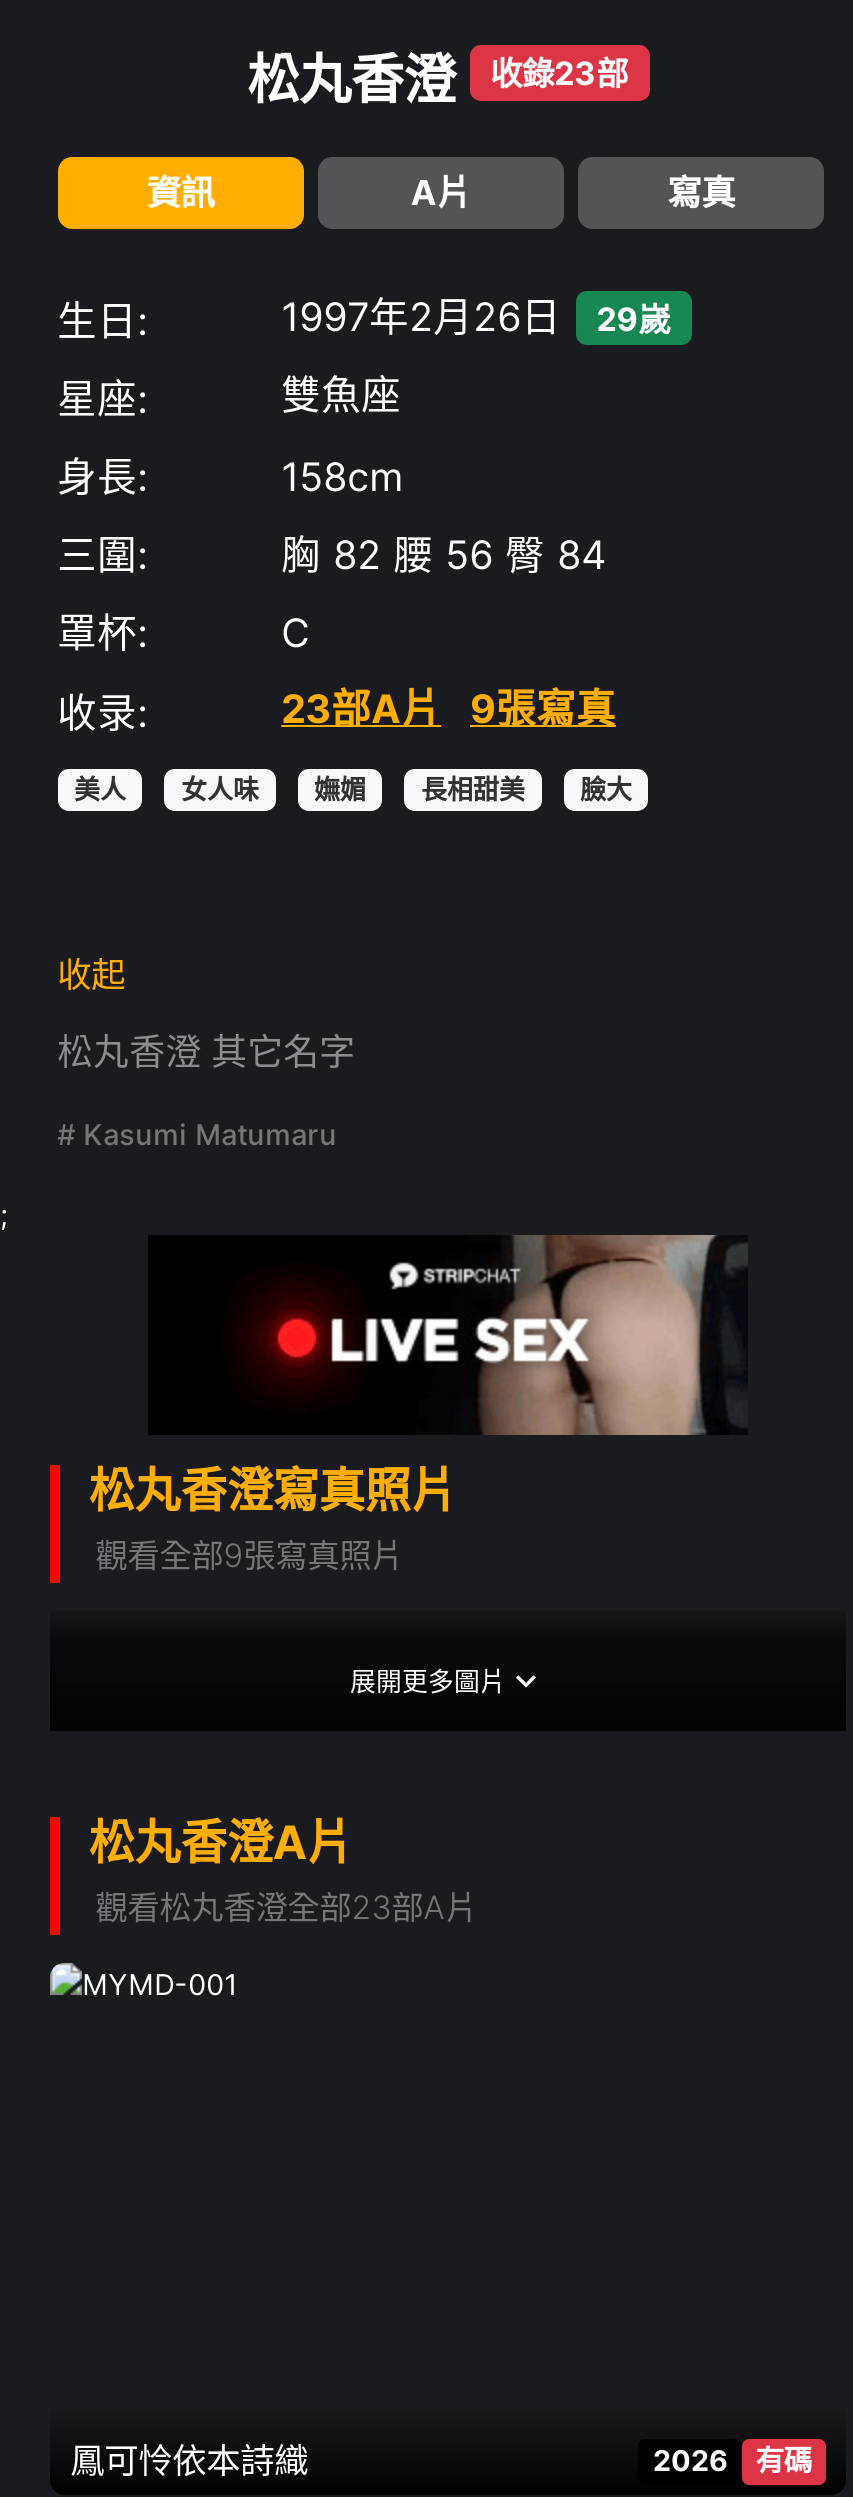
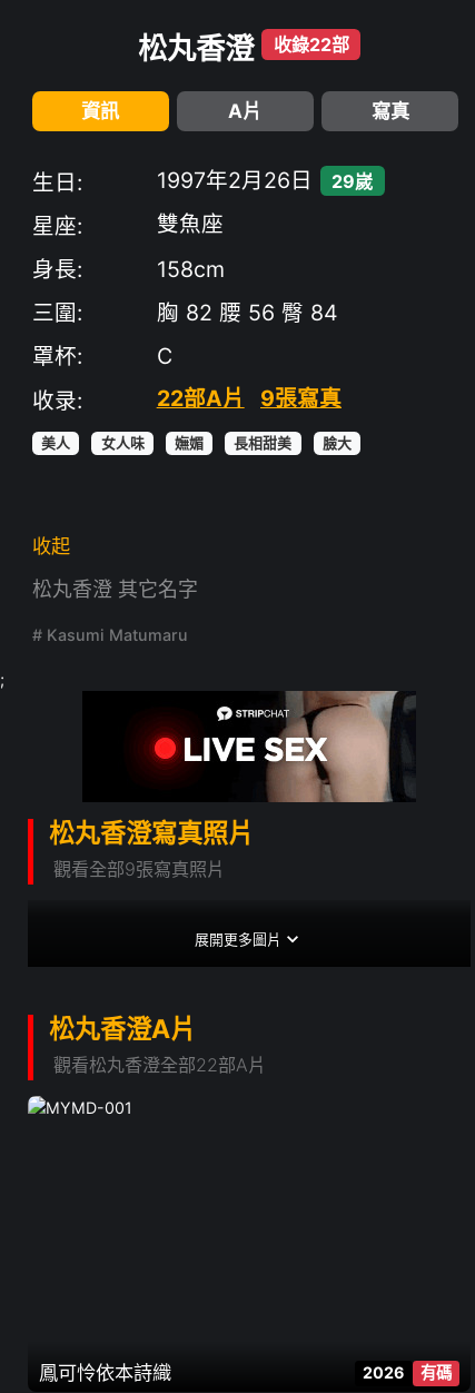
[247,47,628,111] 松丸香澄 收錄23部 -> [138,30,349,66] 松丸香澄 收錄22部
[281,685,616,733] 23部A片 9張寫真 -> [157,385,342,412] 22部A片 9張寫真
[95,1887,477,1927] 觀看松丸香澄全部23部A片 -> [53,1054,266,1076] 觀看松丸香澄全部22部A片

